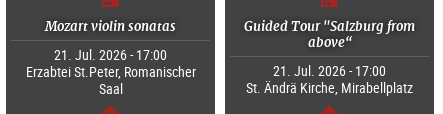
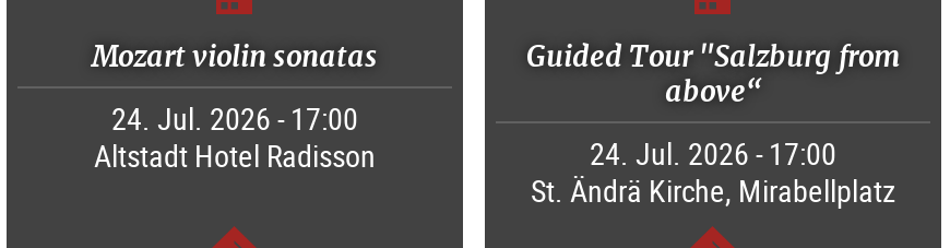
[25,45,195,98] 21. Jul. 2026 - 17:00 | Erzabtei St.Peter, Romanischer | Saal -> [94,97,376,176] 24. Jul. 2026 - 17:00 | Altstadt Hotel Radisson
[273,61,386,80] 21. Jul. 2026 - 17:00 -> [590,132,836,174] 24. Jul. 2026 - 17:00

